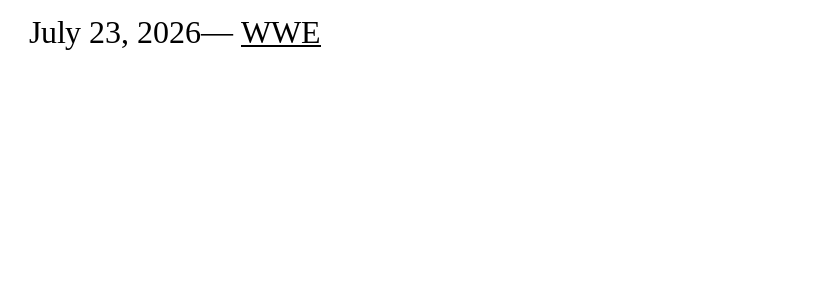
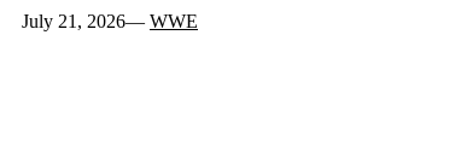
[29,14,321,48] July 23, 2026 WWE -> [22,11,198,31] July 21, 2026 WWE

